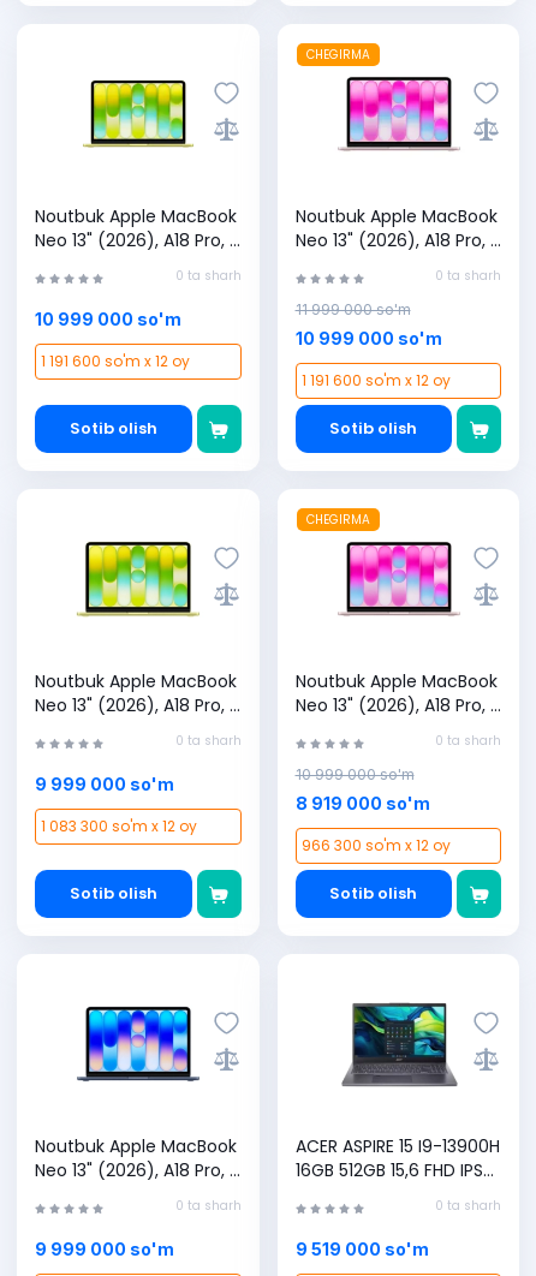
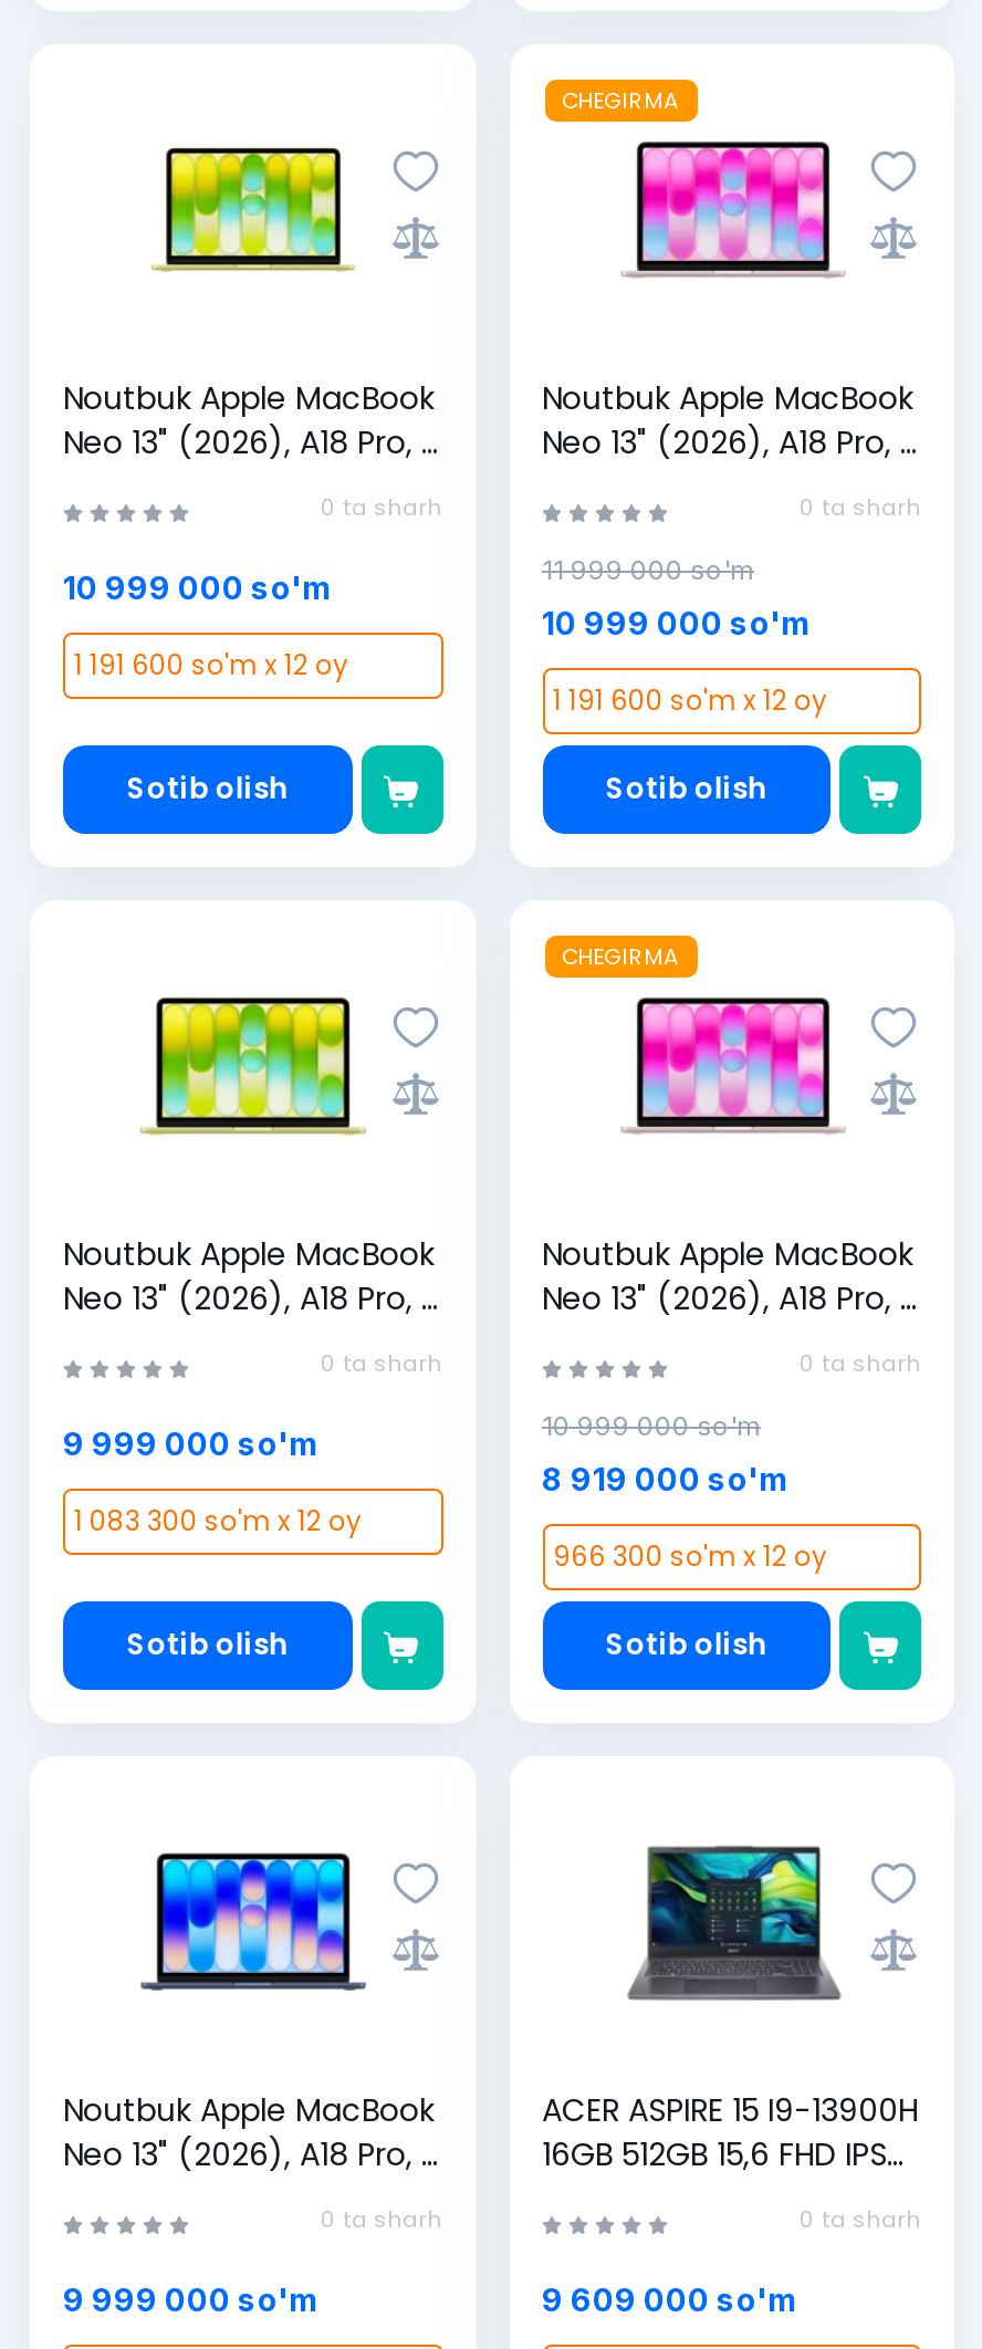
[295,1239,428,1259] 9 519 000 so'm -> [542,2280,798,2318] 9 609 000 so'm

